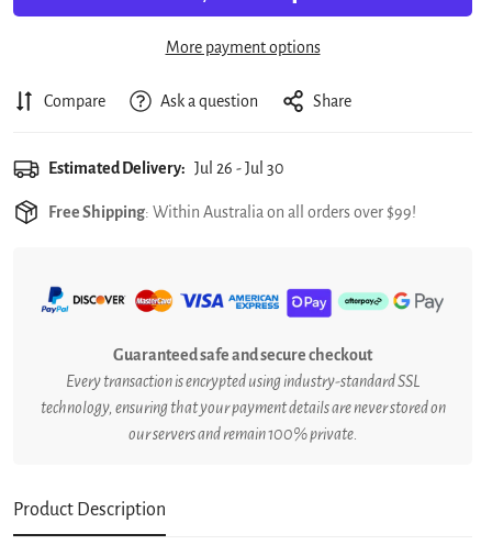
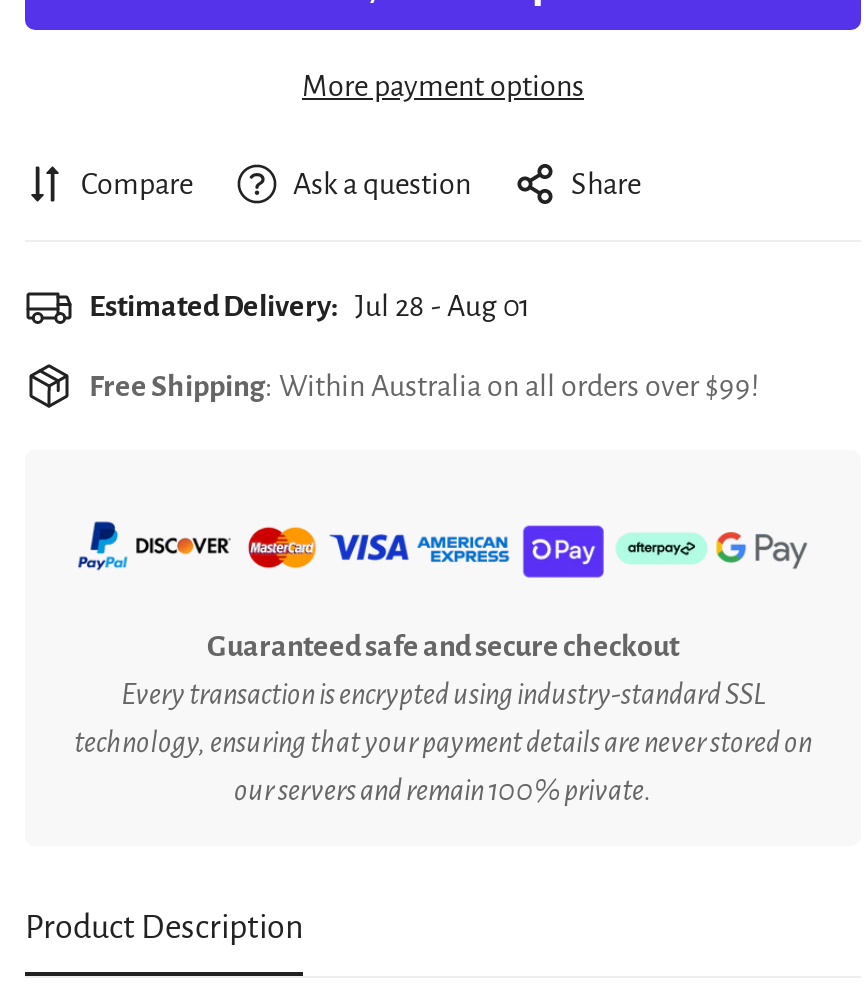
[48,159,283,177] Estimated Delivery: Jul 26 - Jul 30 -> [89,290,531,322] Estimated Delivery: Jul 28 - Aug 01

